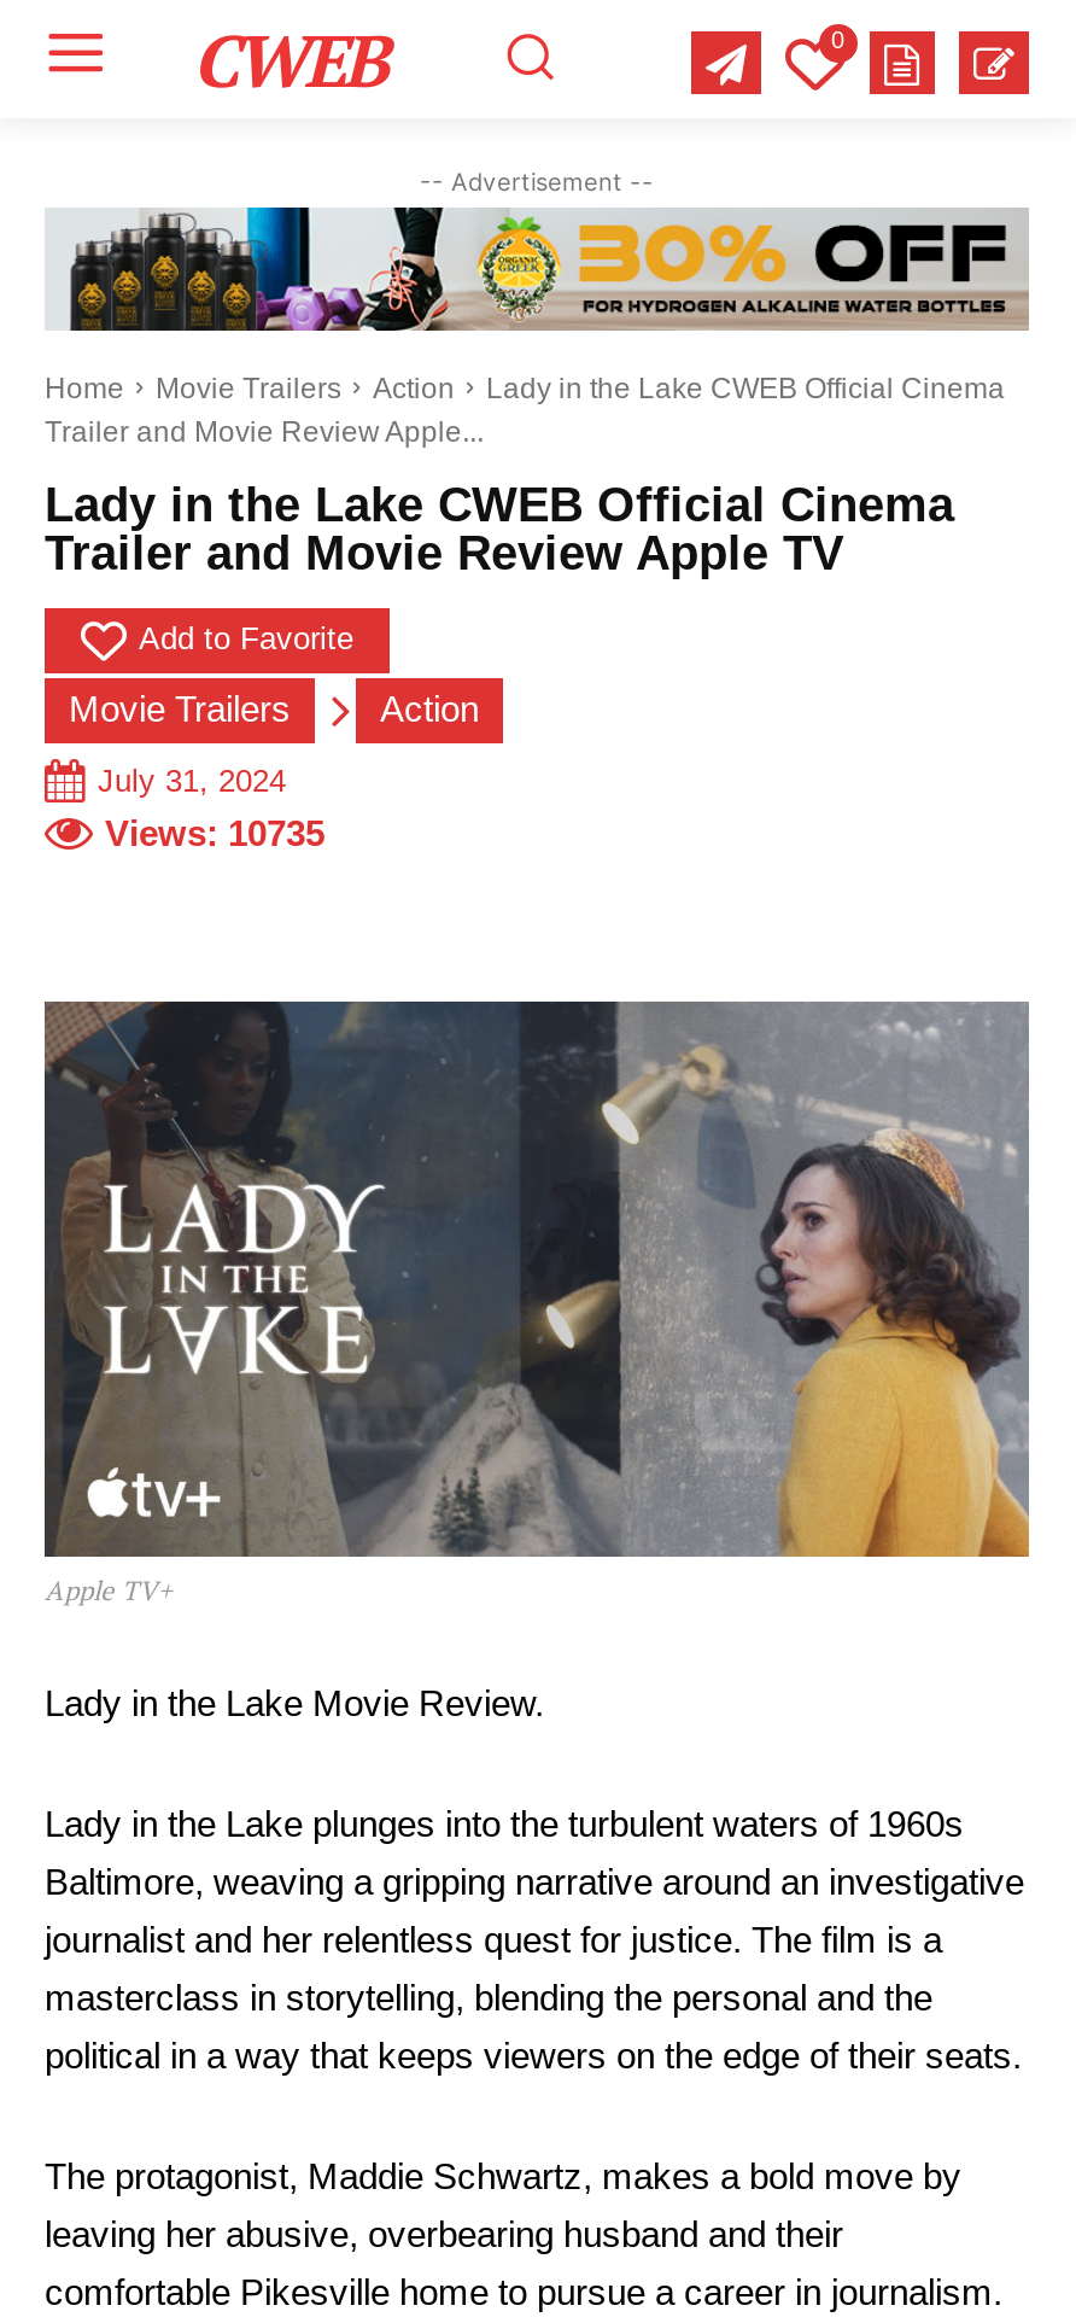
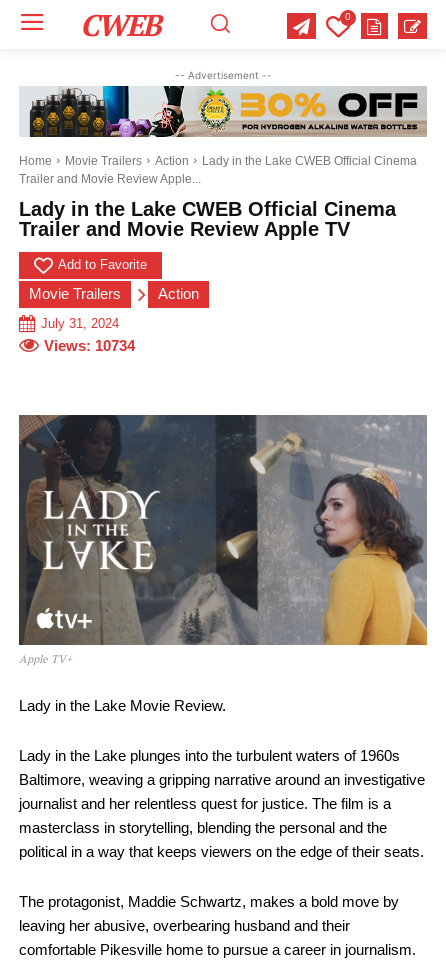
[105,812,324,853] Views: 10735 -> [44,337,135,354] Views: 10734

